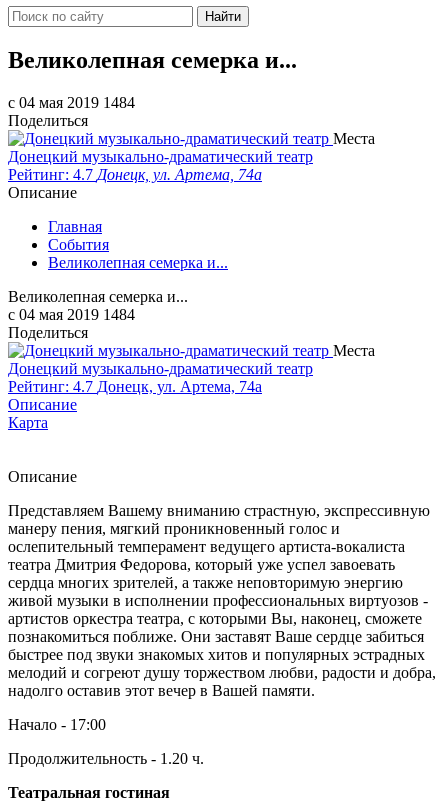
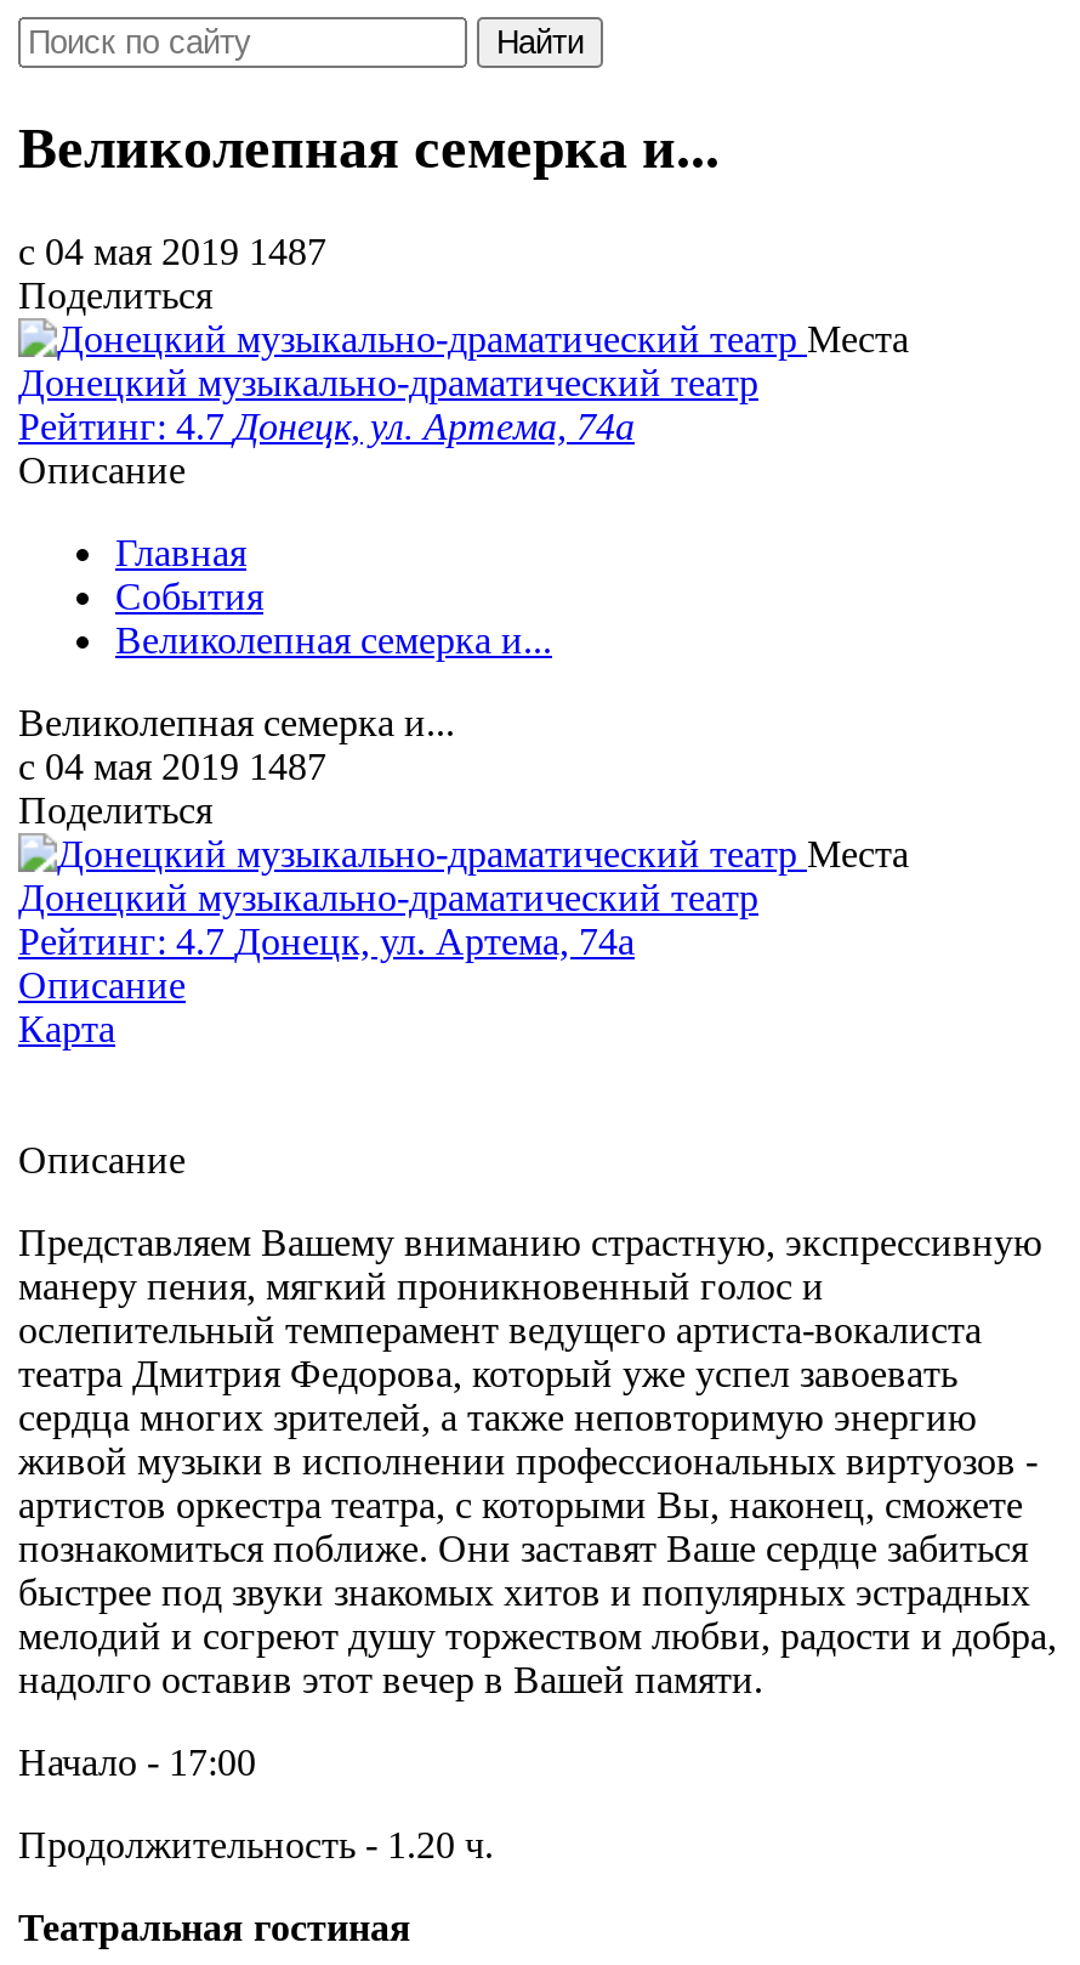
[8,94,135,111] c 04 мая 2019 1484 -> [18,230,326,272] c 04 мая 2019 1487
[8,306,135,323] c 04 мая 2019 1484 -> [18,745,326,786] c 04 мая 2019 1487

